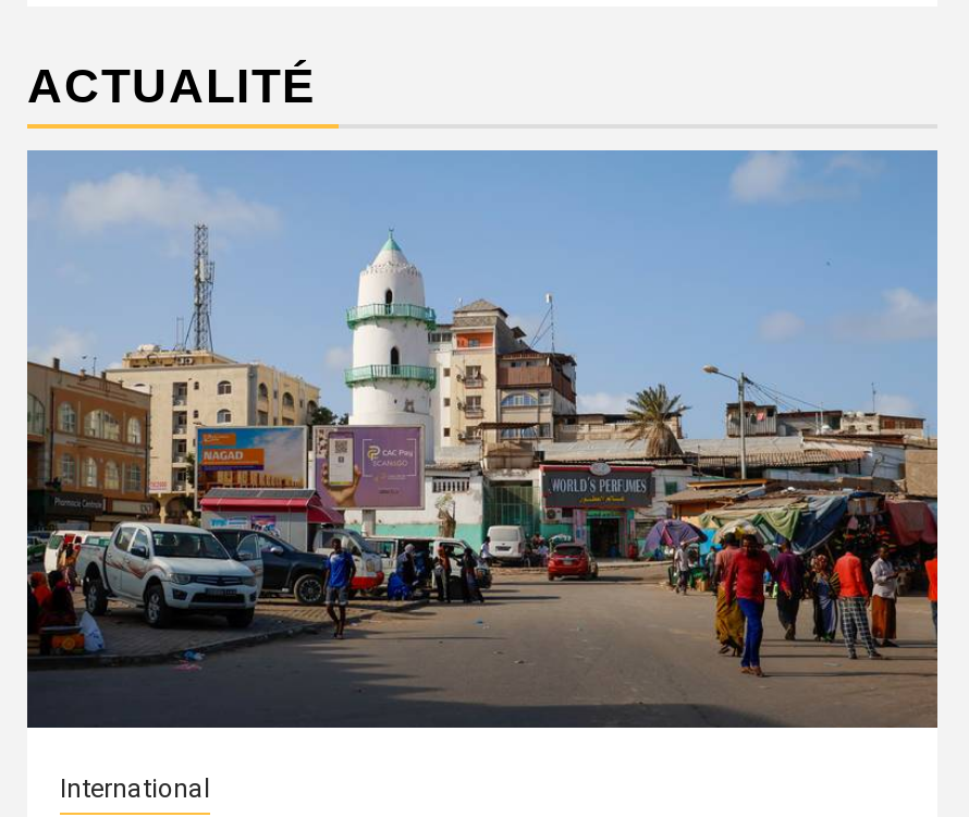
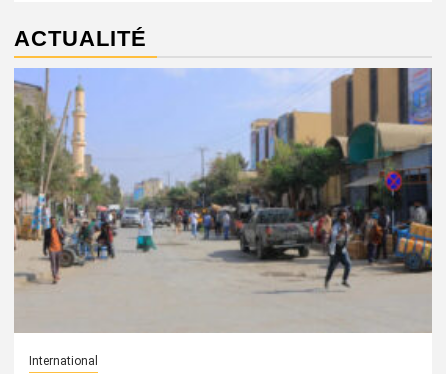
[25,148,940,728] [image] -> [13,67,433,332] [image]

